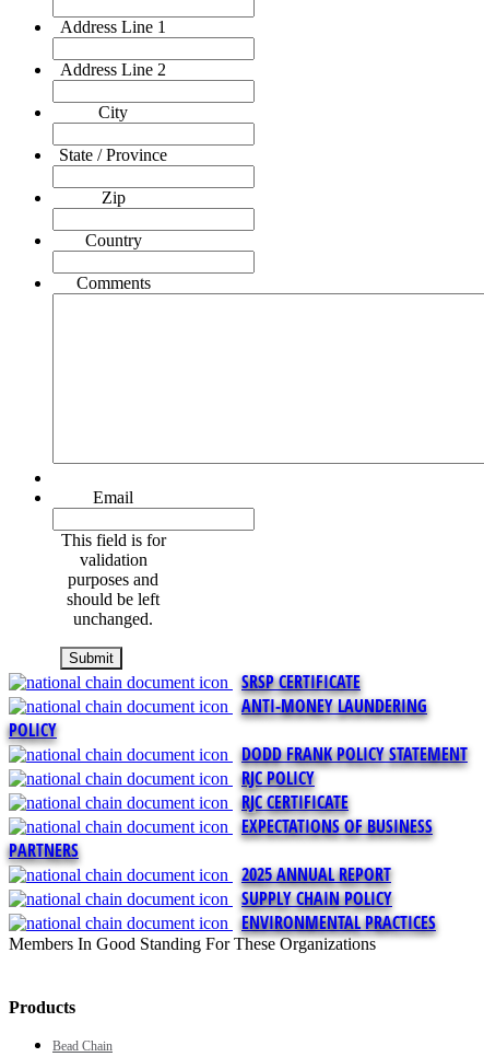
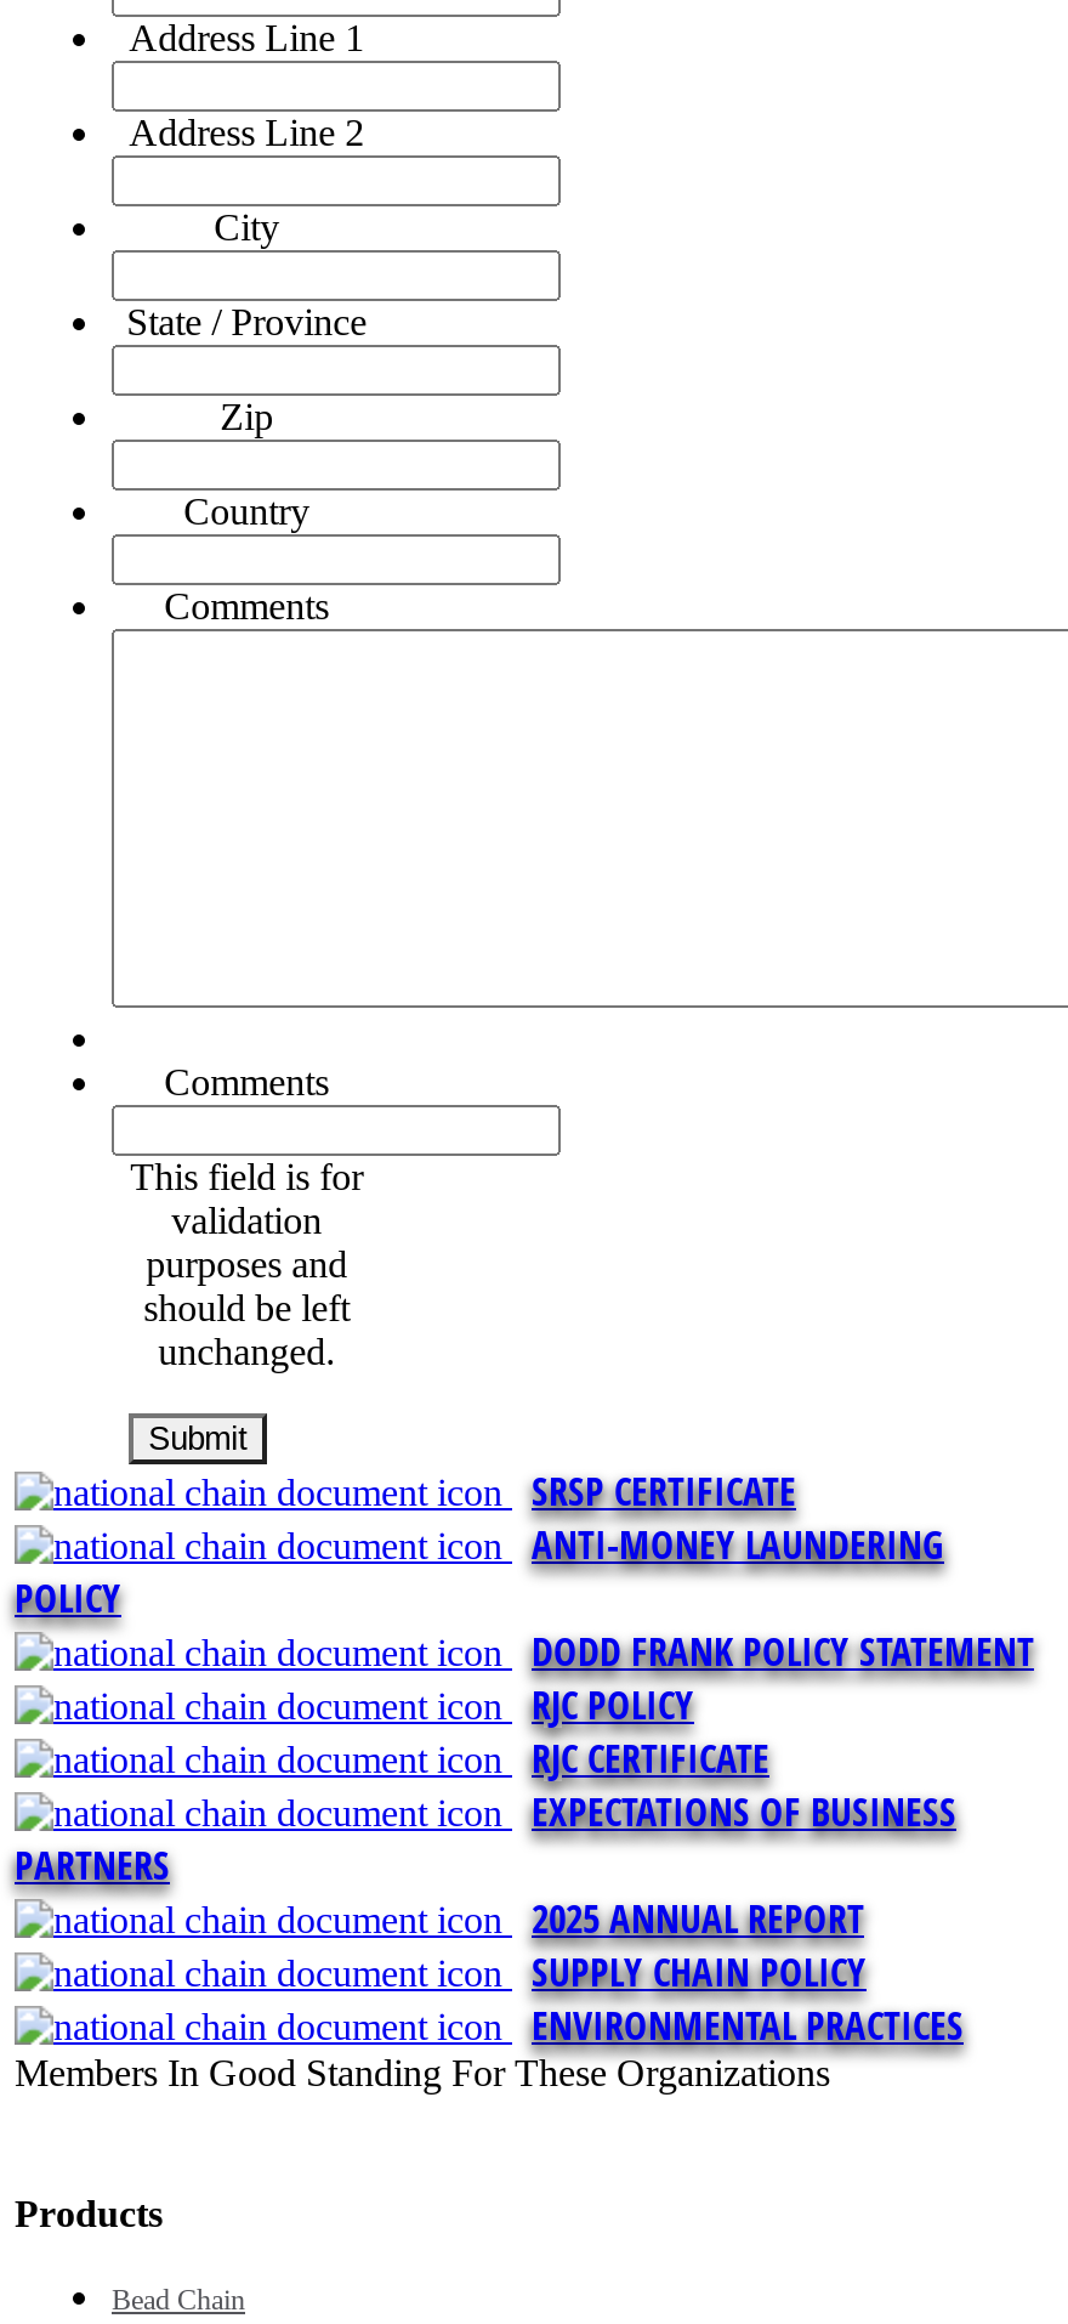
[93,489,133,507] Email -> [164,1062,329,1104] Comments

